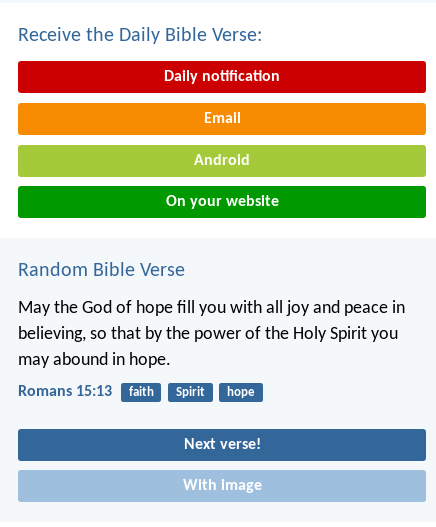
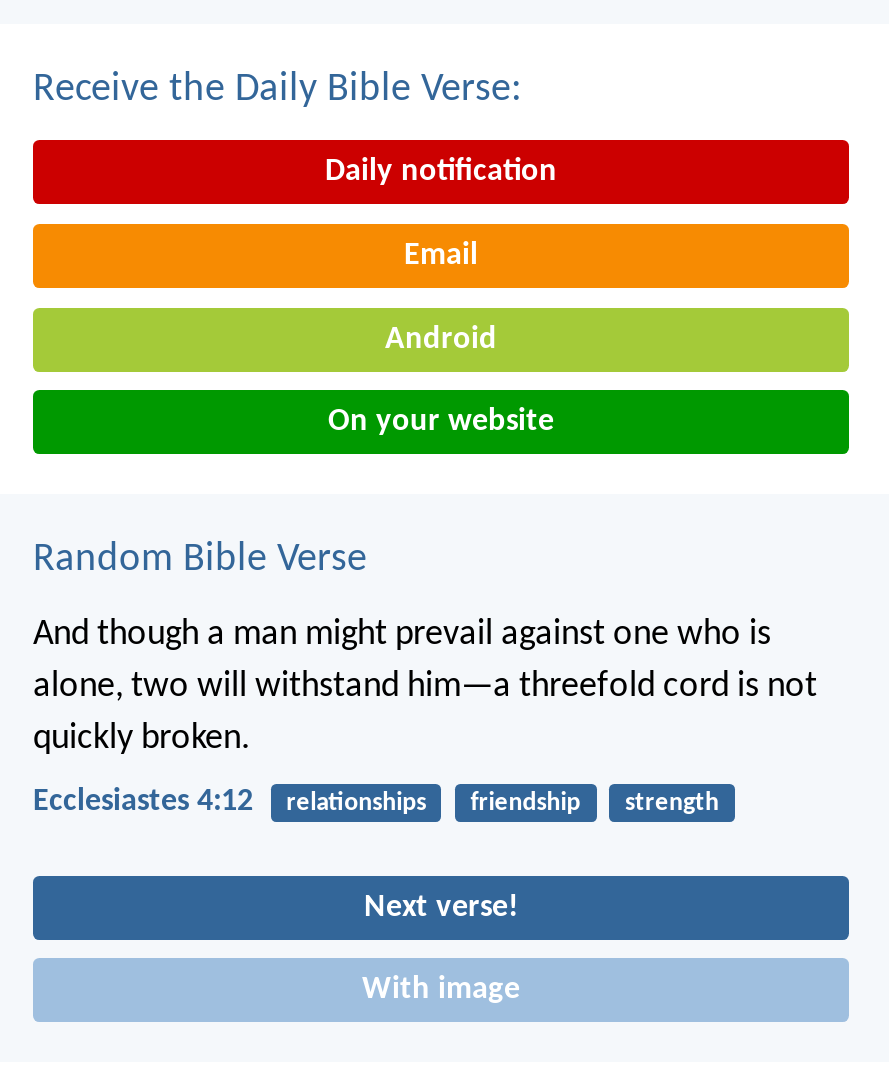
[18,299,405,370] May the God of hope fill you with all joy and peace in | believing, so that by the power of the Holy Spirit you | may abound in hope. -> [33,616,817,758] And though a man might prevail against one who is | alone, two will withstand him—a threefold cord is not | quickly broken.
[18,384,255,400] Romans 15:13 | faith | Spirit | hope -> [33,787,719,819] Ecclesiastes 4:12 | relationships | friendship | strength

